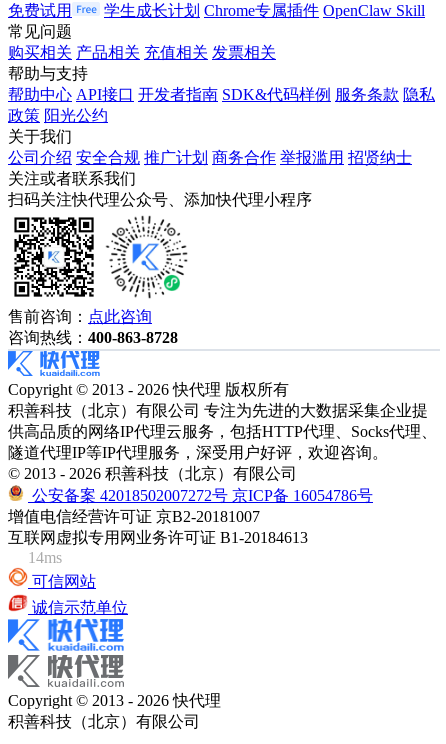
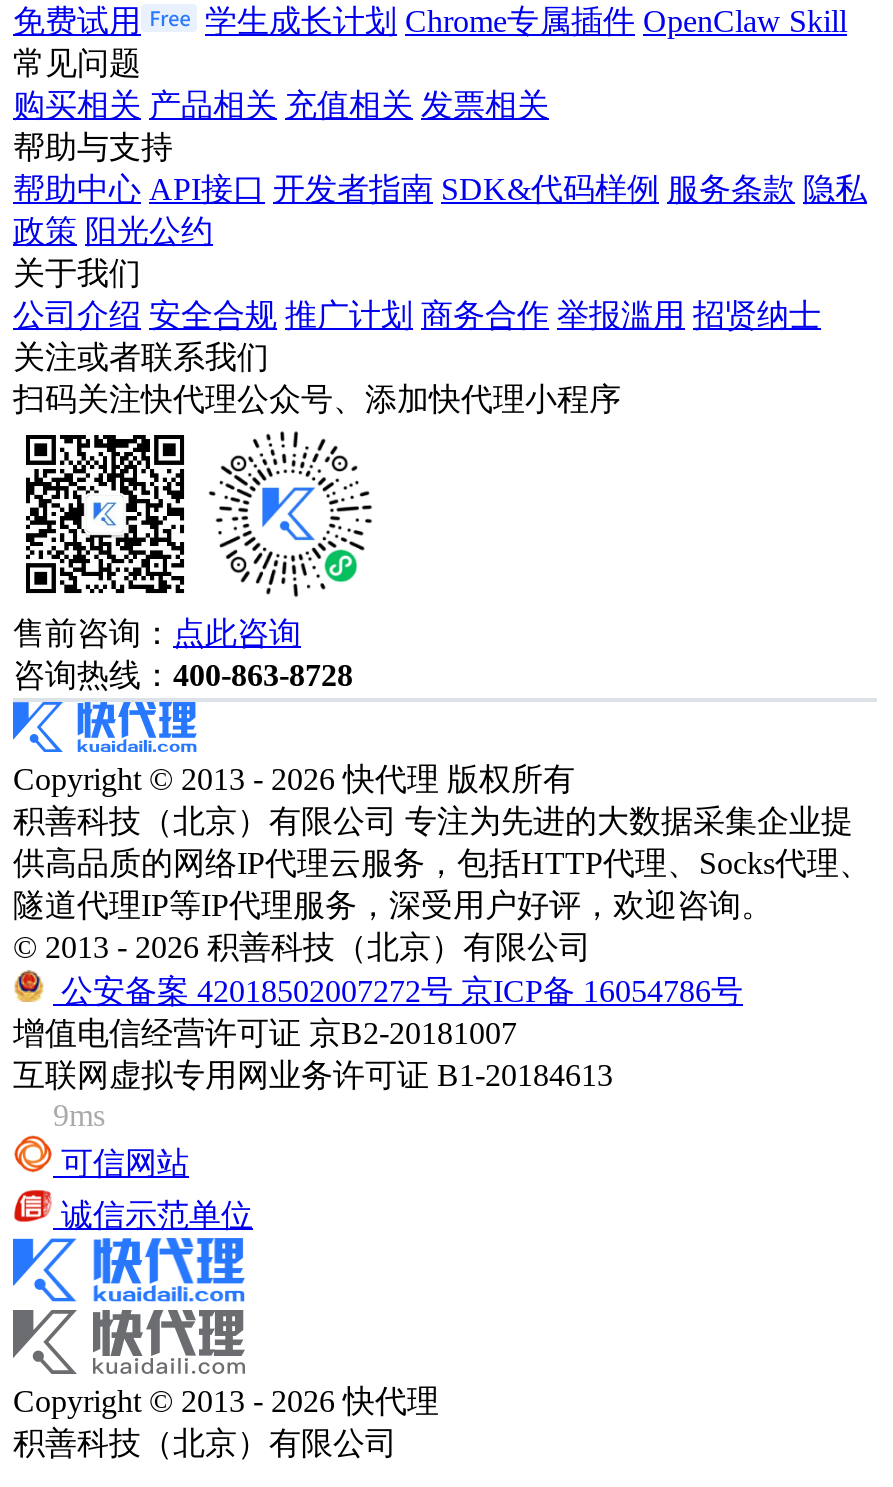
[28,549,62,566] 14ms -> [53,1098,105,1132] 9ms

